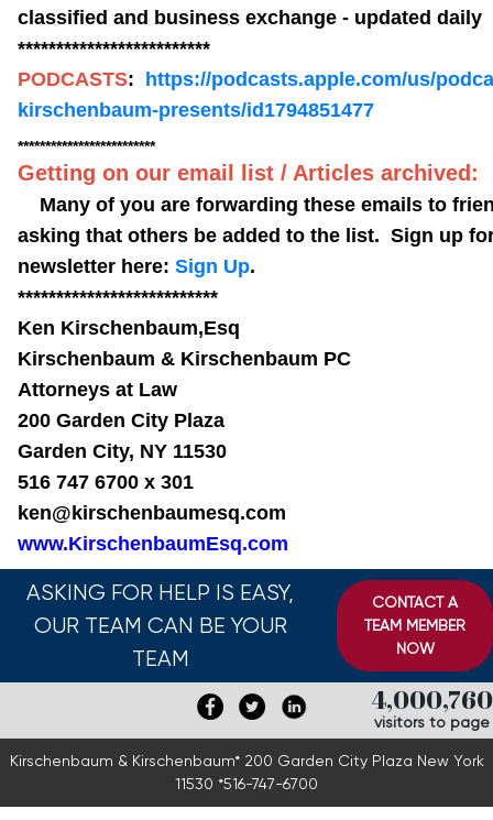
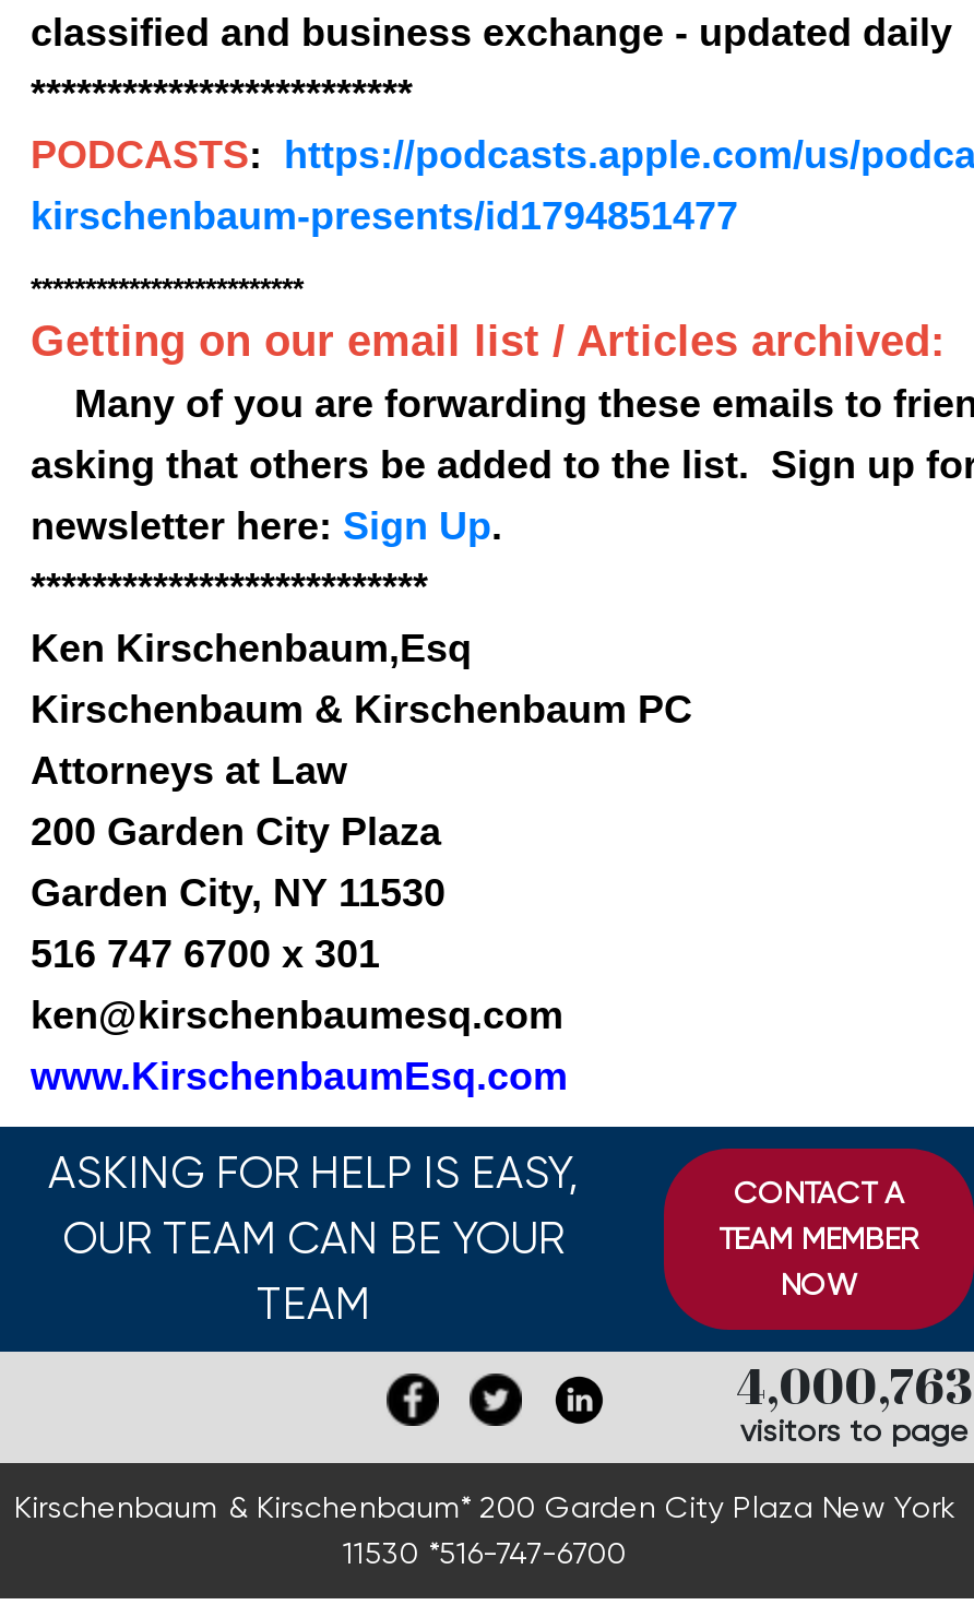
[371,684,493,716] 4,000,760 -> [736,1354,974,1417] 4,000,763

